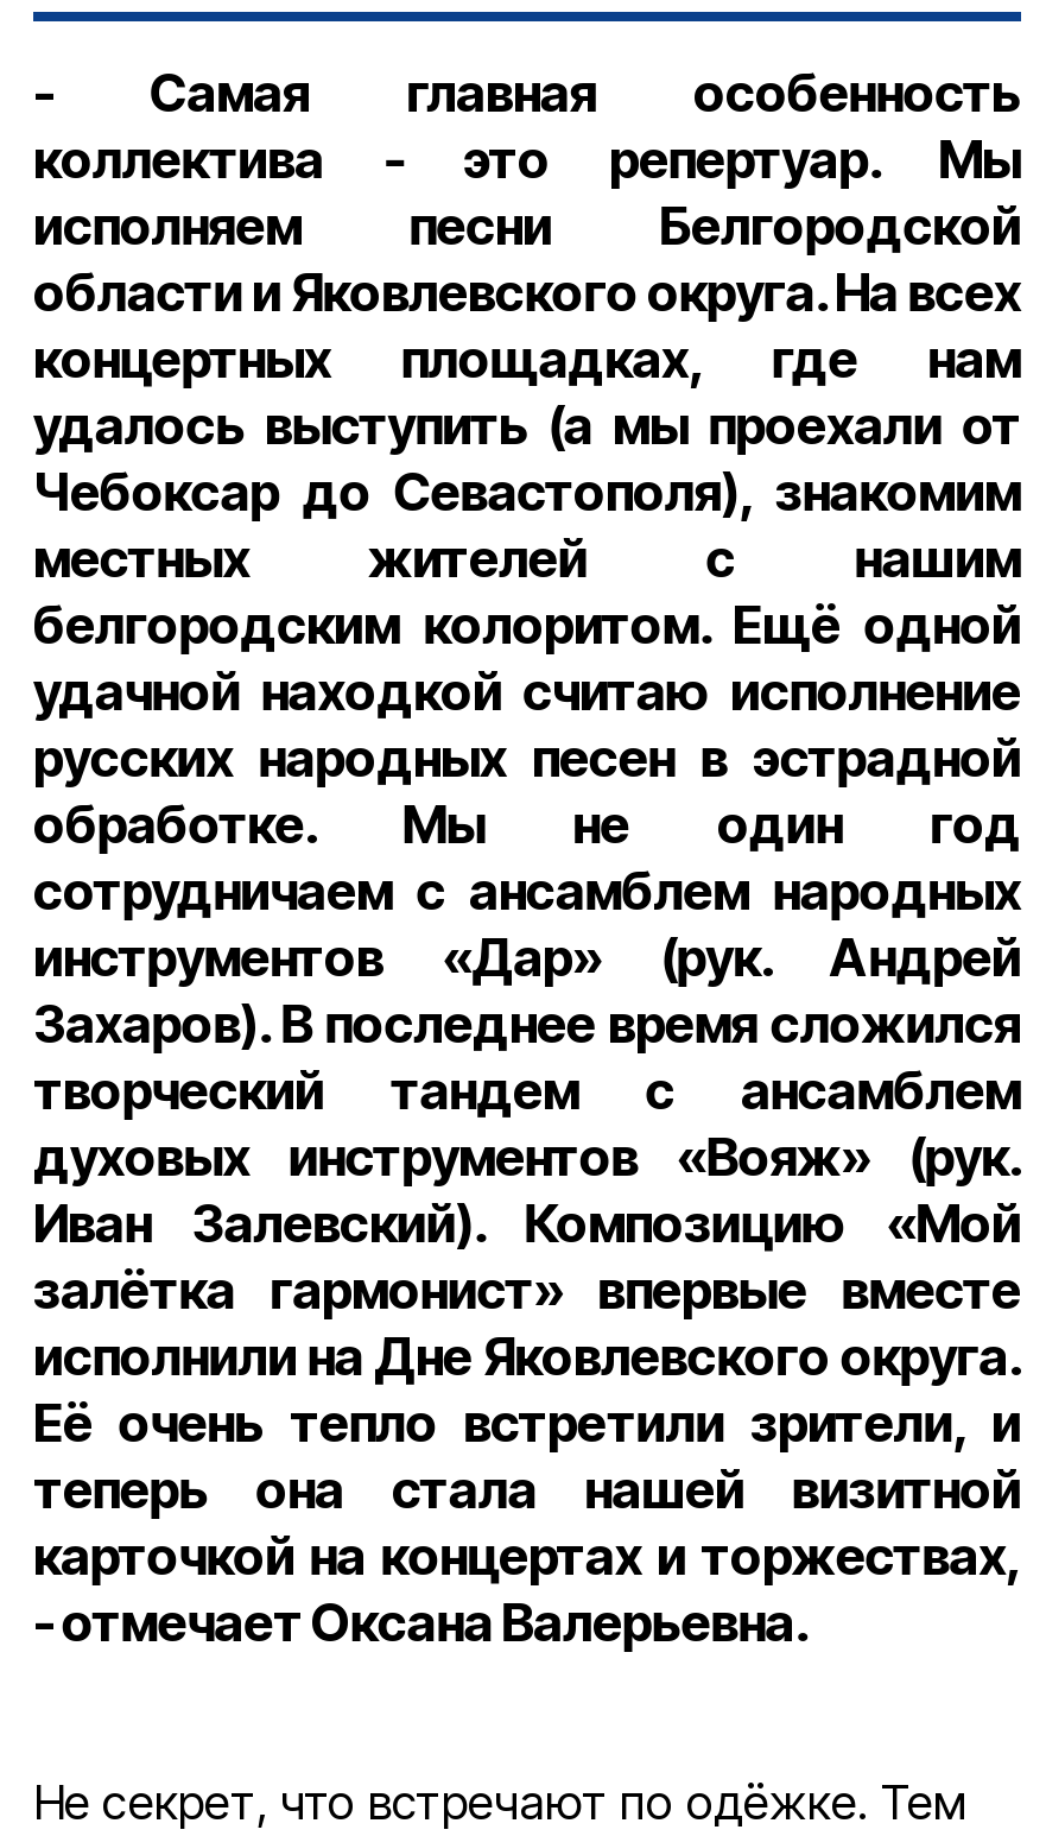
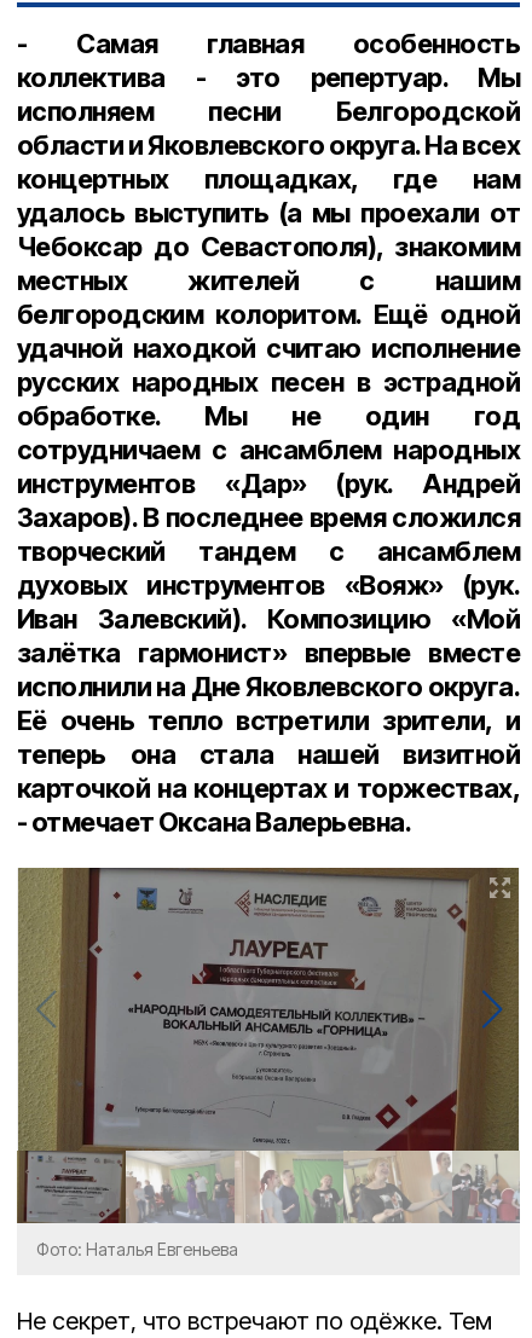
none -> [16,867,521,1259] [image] | Фото: Наталья Евгеньева

